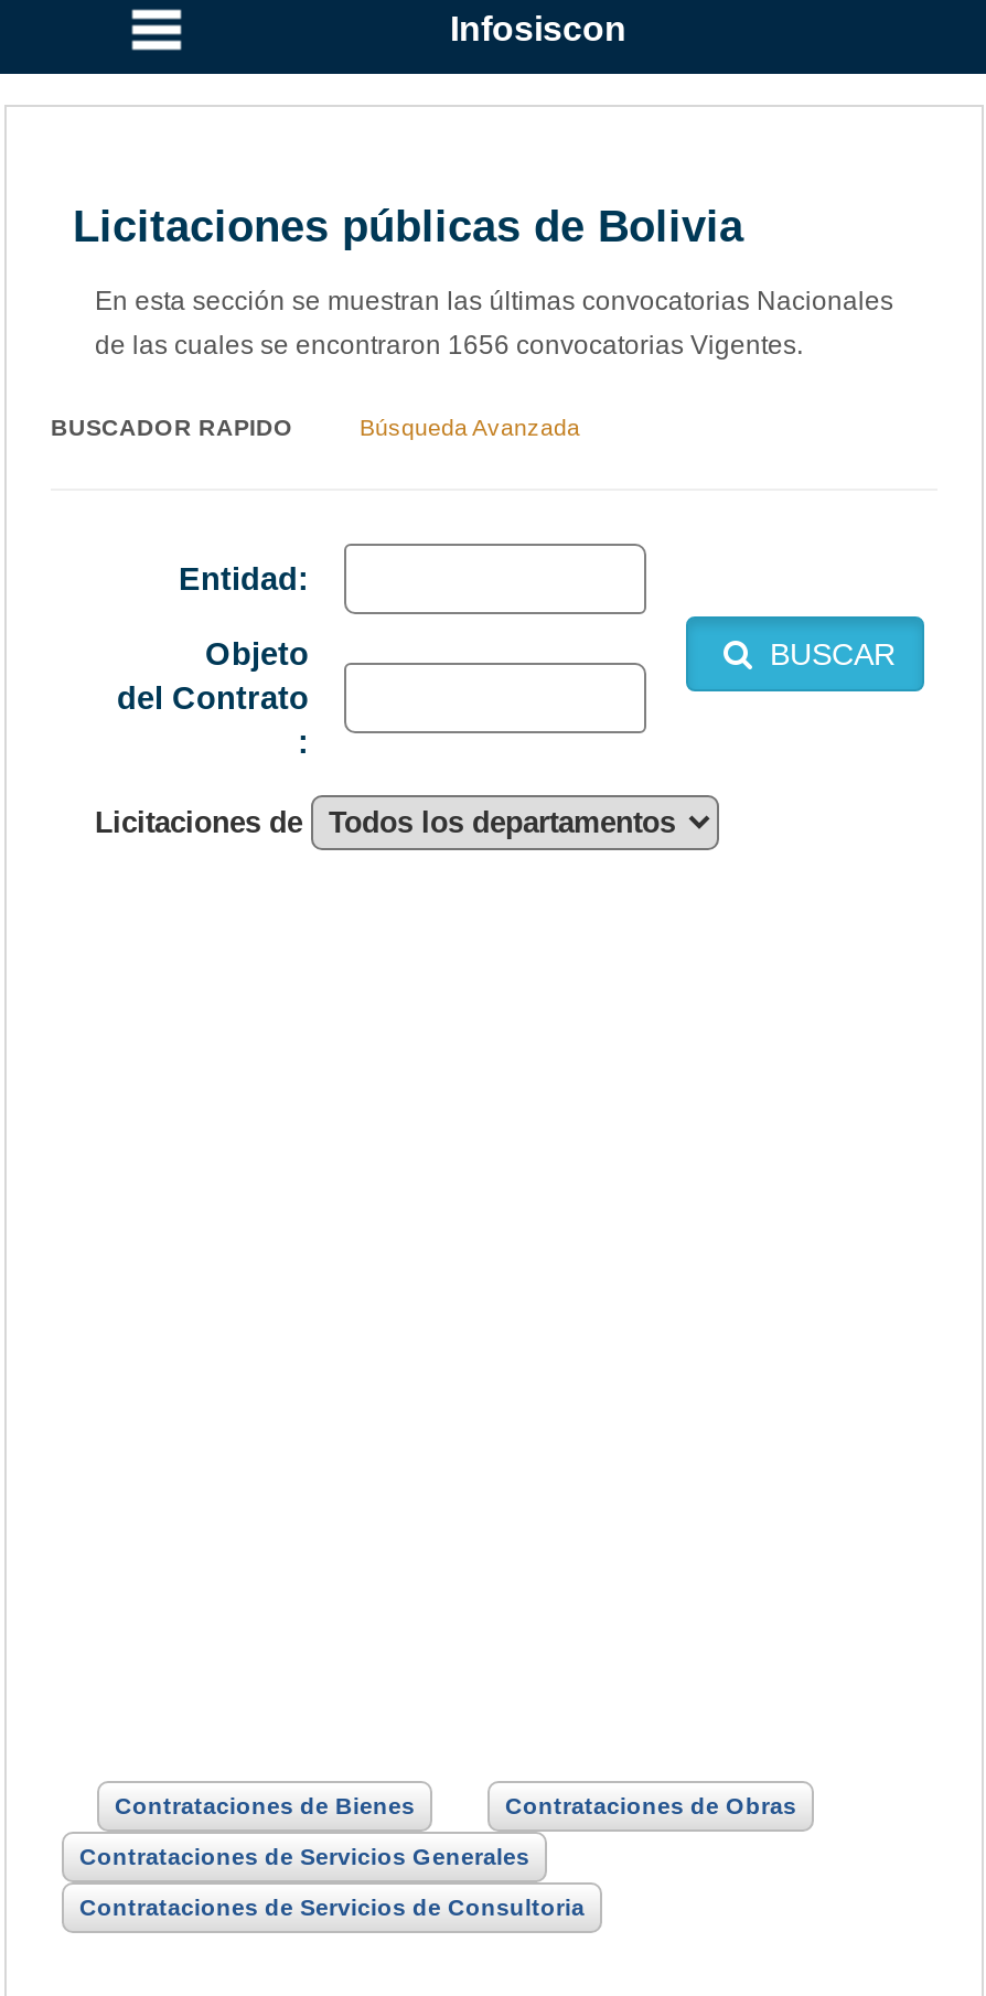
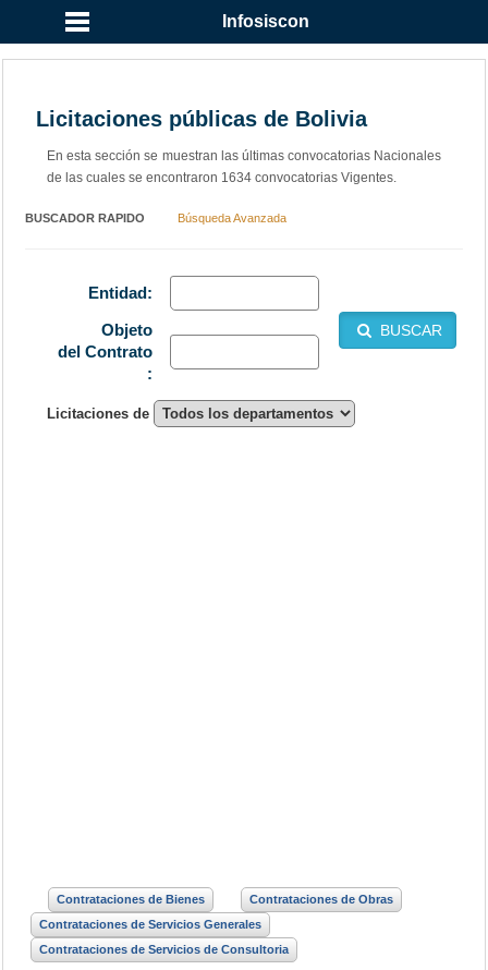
[95,330,803,361] de las cuales se encontraron 1656 convocatorias Vigentes. -> [47,170,396,185] de las cuales se encontraron 1634 convocatorias Vigentes.

